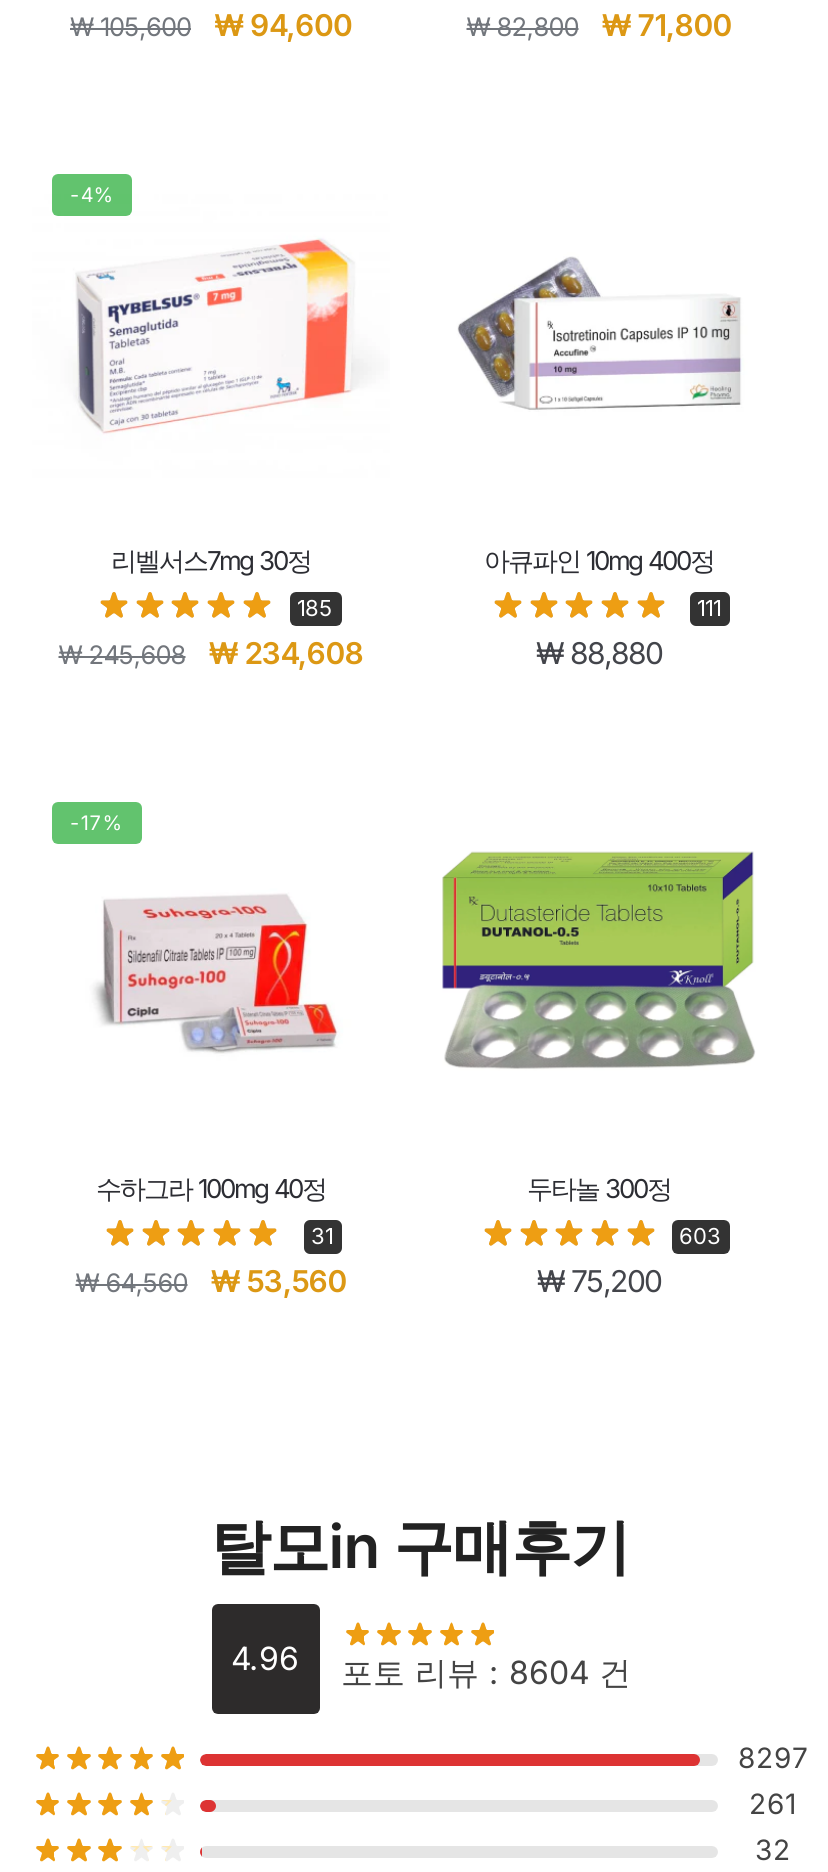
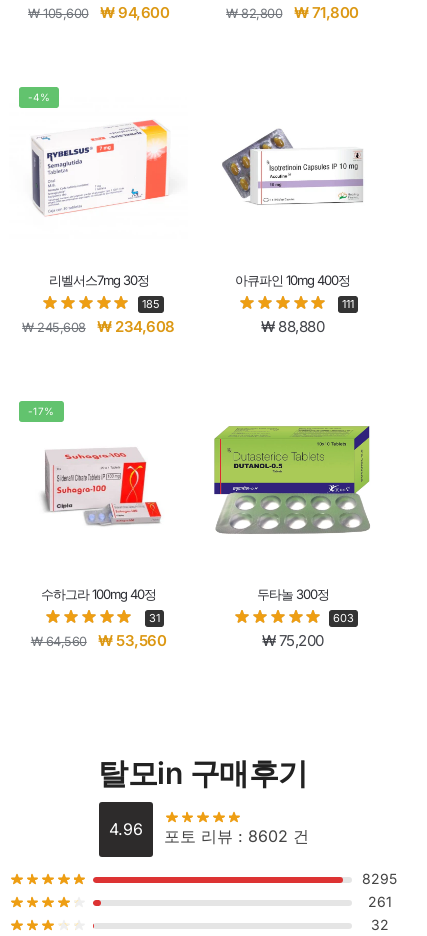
[231,1637,631,1691] 4.96 포토 리뷰 : 8604 건 -> [108,818,308,845] 4.96 포토 리뷰 : 8602 건
[738,1739,808,1773] 8297 -> [362,869,397,886] 8295

